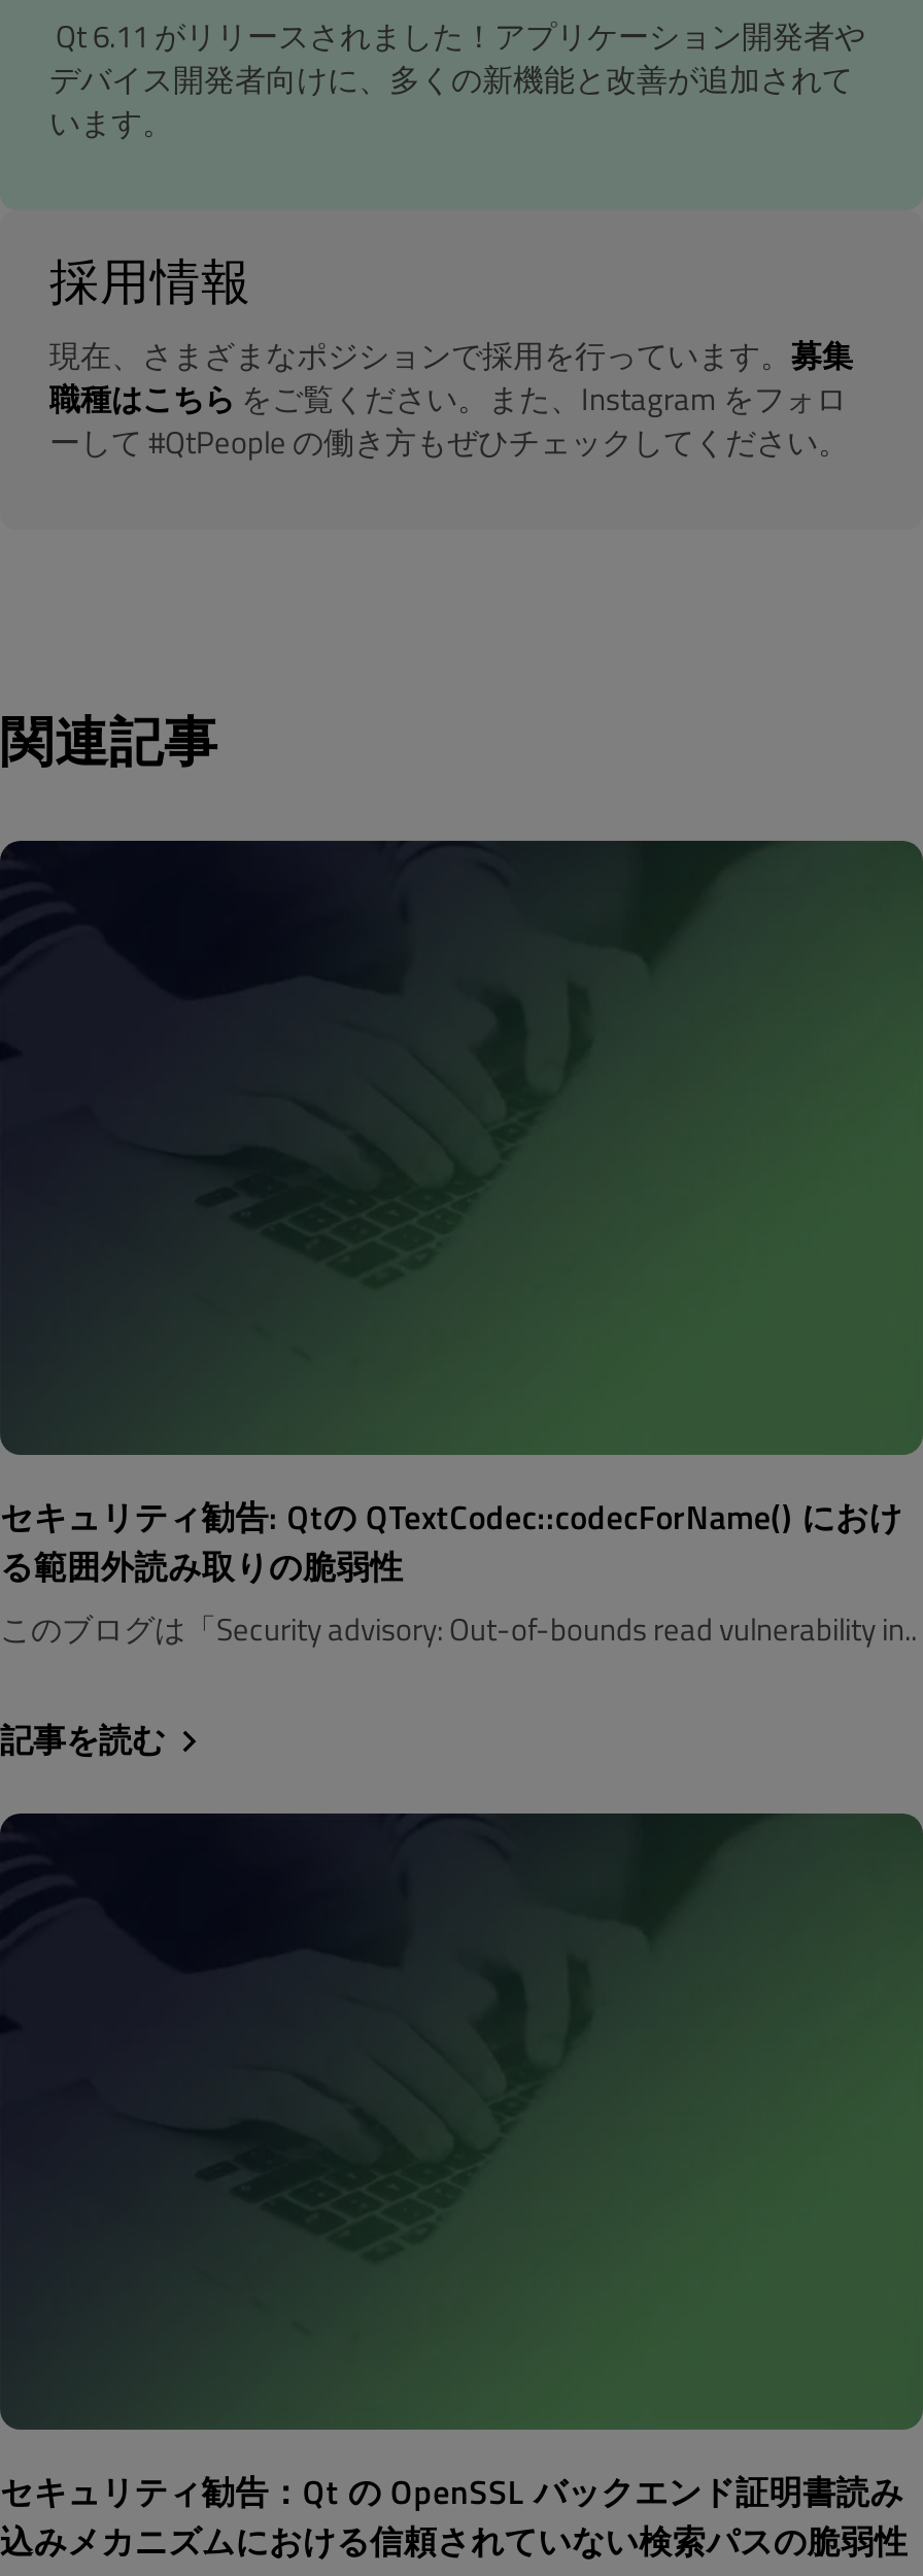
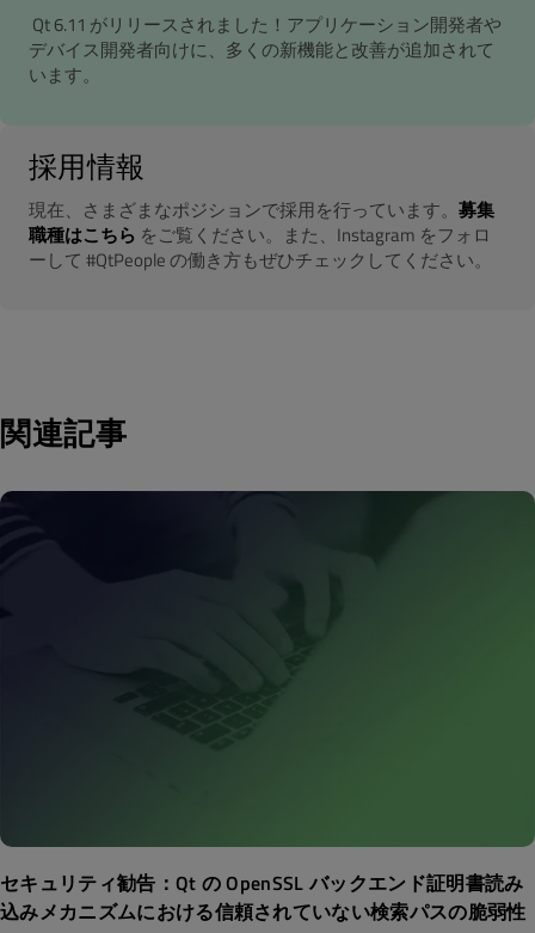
[0,1493,917,1765] セキュリティ勧告: Qtの QTextCodec::codecForName() におけ | る範囲外読み取りの脆弱性 | このブログは「Security advisory: Out-of-bounds read vulnerability in.. | 記事を読む -> none

